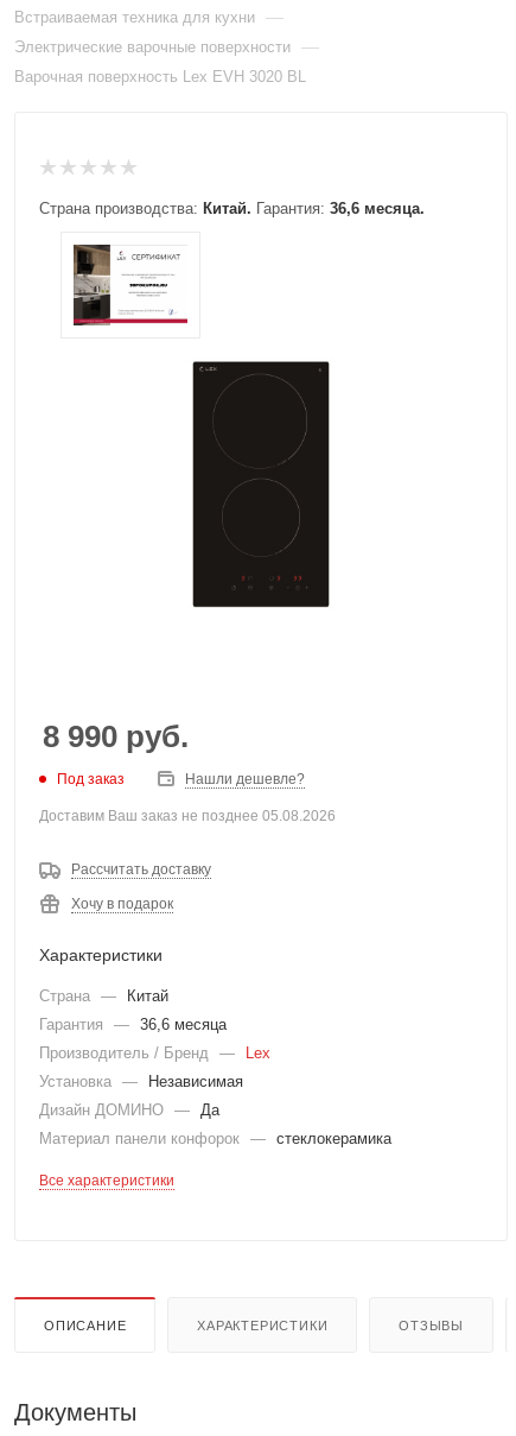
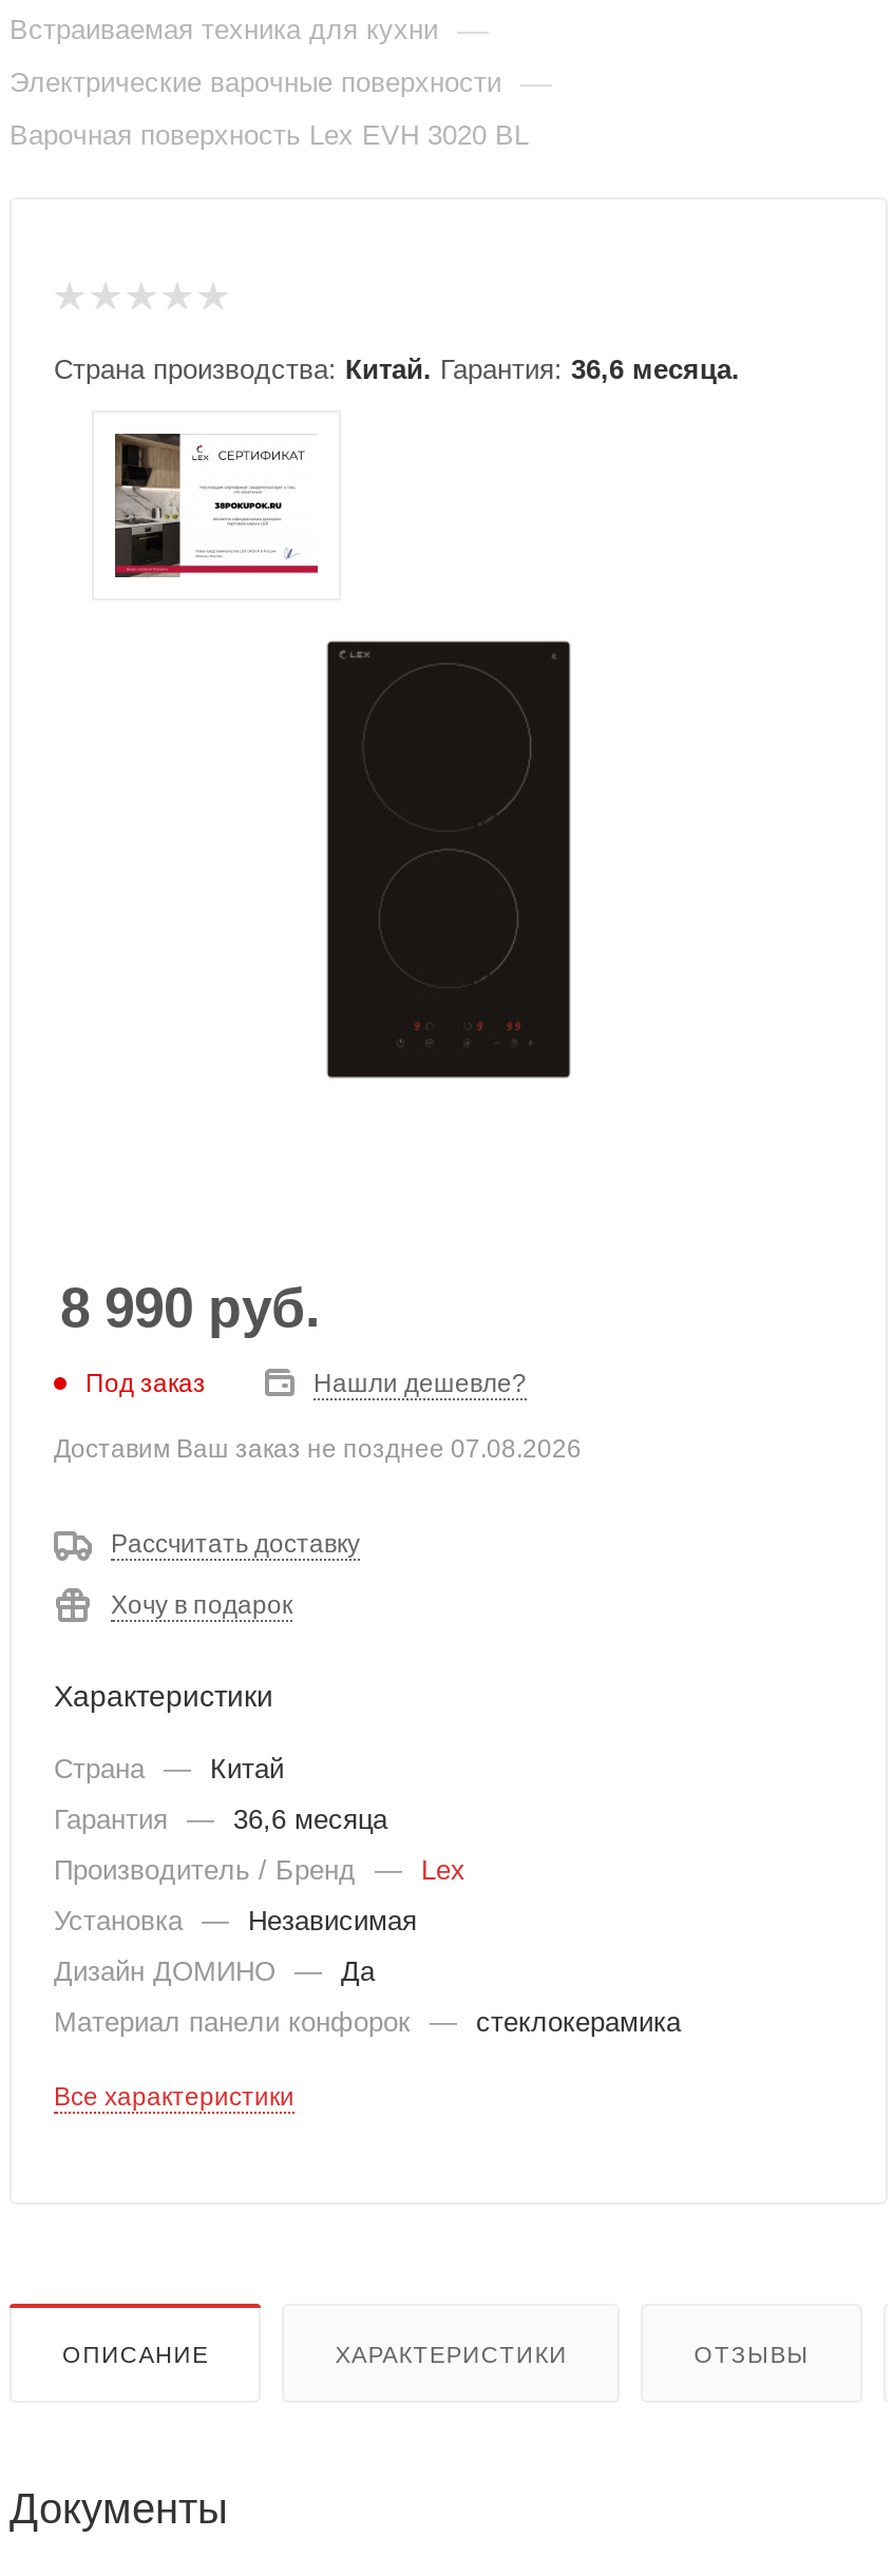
[39,808,336,824] Доставим Ваш заказ не позднее 05.08.2026 -> [54,1434,582,1464] Доставим Ваш заказ не позднее 07.08.2026

